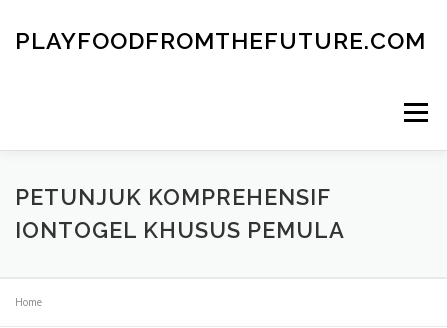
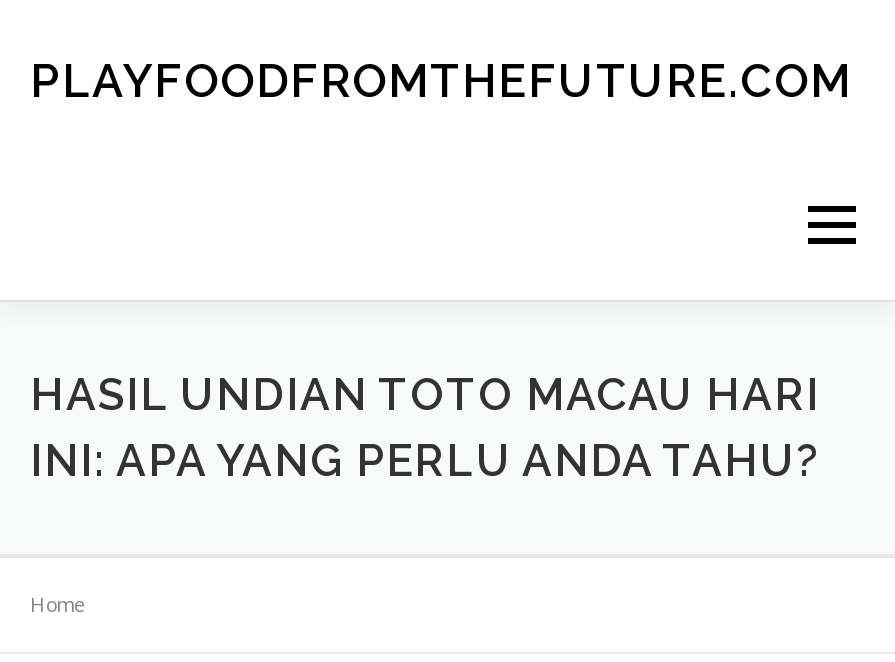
[15,184,345,243] PETUNJUK KOMPREHENSIF | IONTOGEL KHUSUS PEMULA -> [30,368,820,486] HASIL UNDIAN TOTO MACAU HARI | INI: APA YANG PERLU ANDA TAHU?

